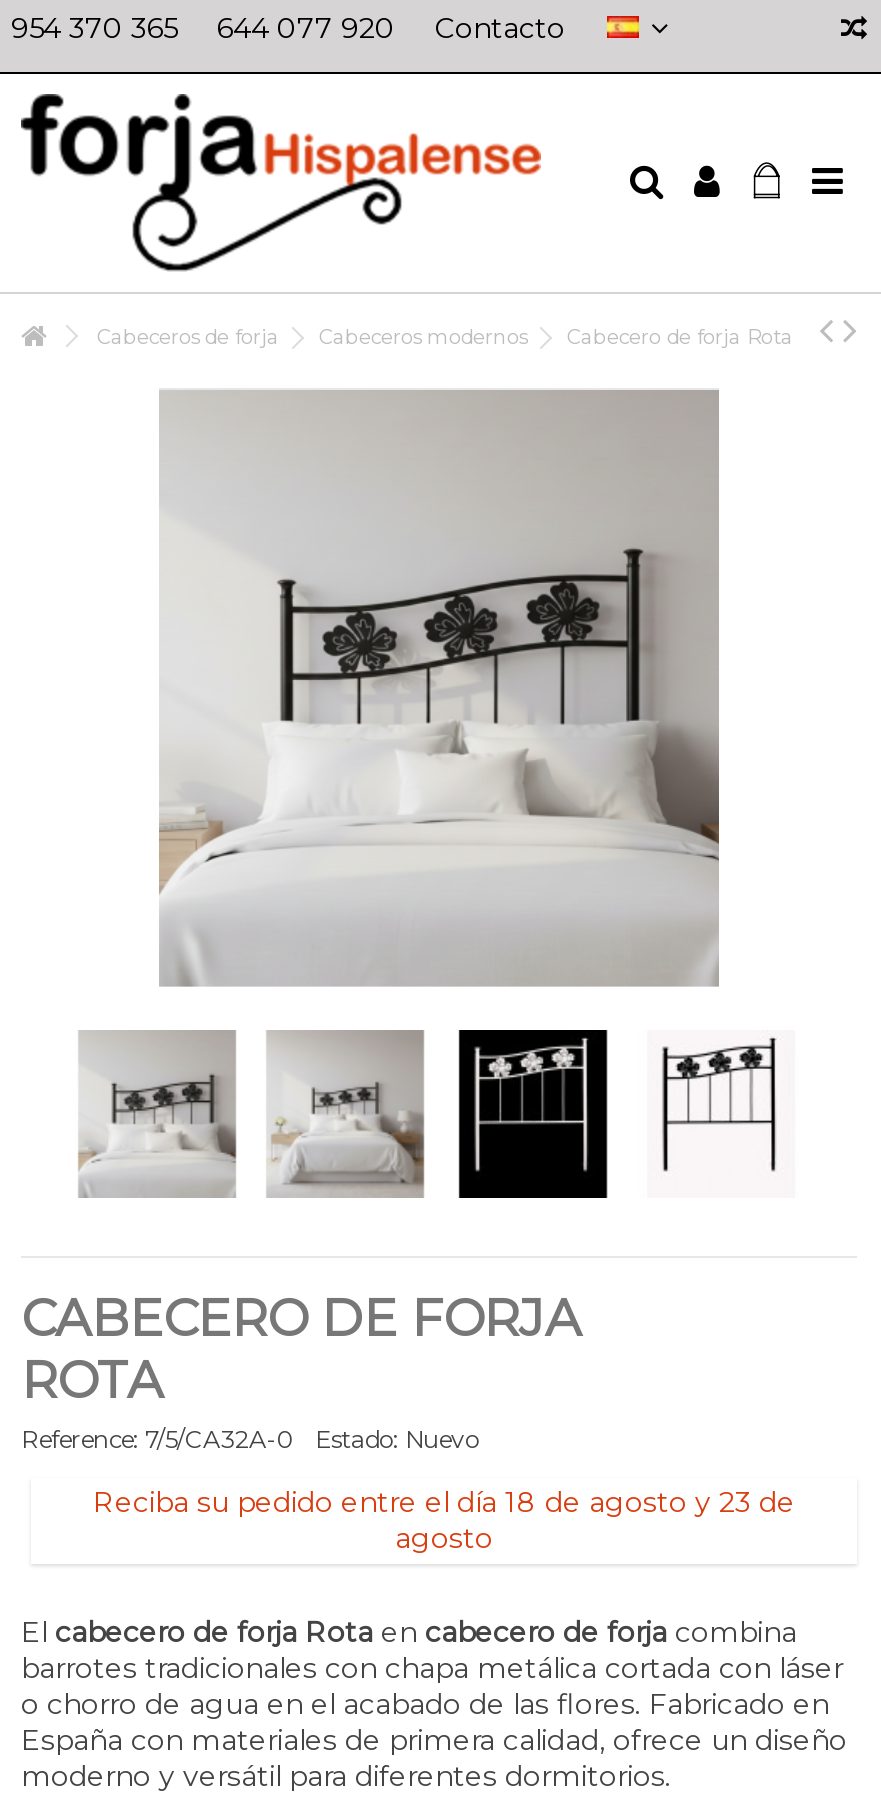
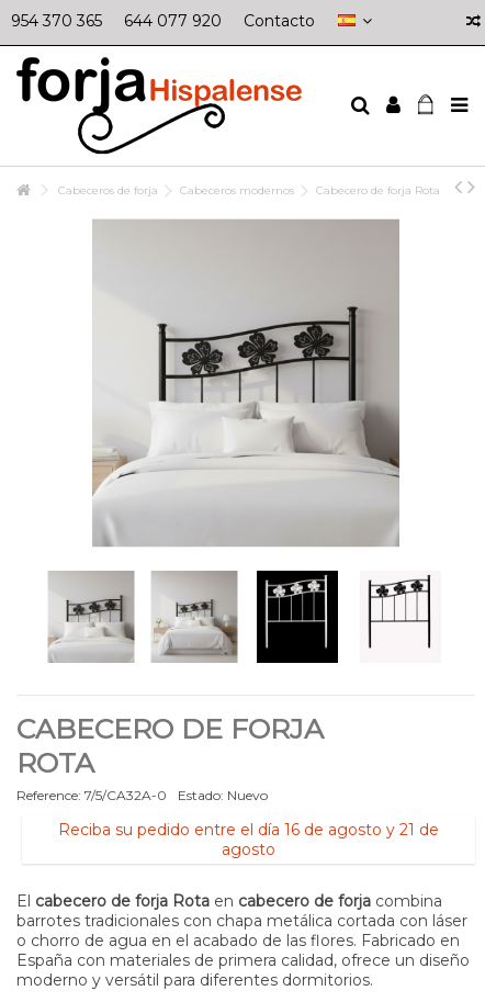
[93,1484,795,1520] Reciba su pedido entre el día 18 de agosto y 23 de -> [58,820,439,840] Reciba su pedido entre el día 16 de agosto y 21 de

